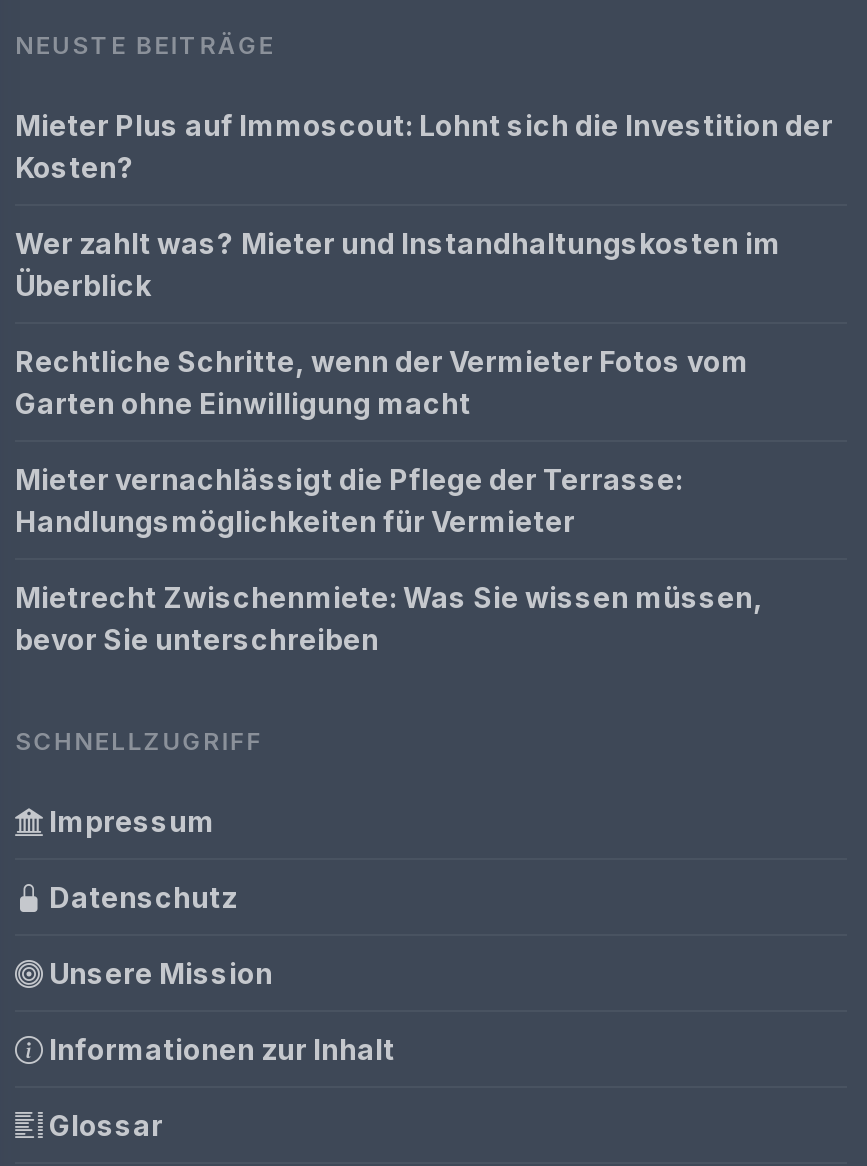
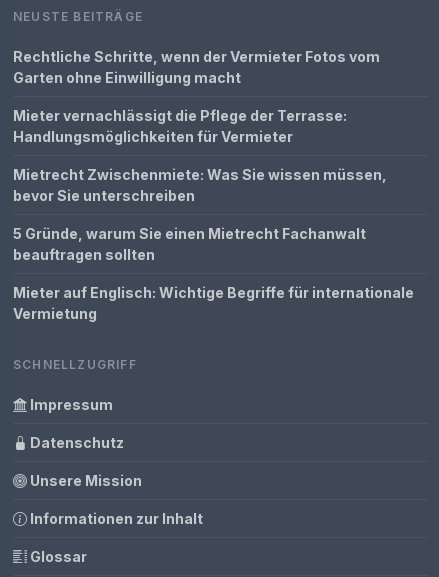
[15,108,833,302] Mieter Plus auf Immoscout: Lohnt sich die Investition der | Kosten? | Wer zahlt was? Mieter und Instandhaltungskosten im | Überblick -> none
moved [15,344,763,656] -> [13,48,387,204]: Rechtliche Schritte, wenn der Vermieter Fotos vom | Garten ohne Einwilligung macht | Mieter vernachlässigt die Pflege der Terrasse: | Handlungsmöglichkeiten für Vermieter | Mietrecht Zwischenmiete: Was Sie wissen müssen, | bevor Sie unterschreiben
none -> [13,225,414,322] 5 Gründe, warum Sie einen Mietrecht Fachanwalt | beauftragen sollten | Mieter auf Englisch: Wichtige Begriffe für internationale | Vermietung

